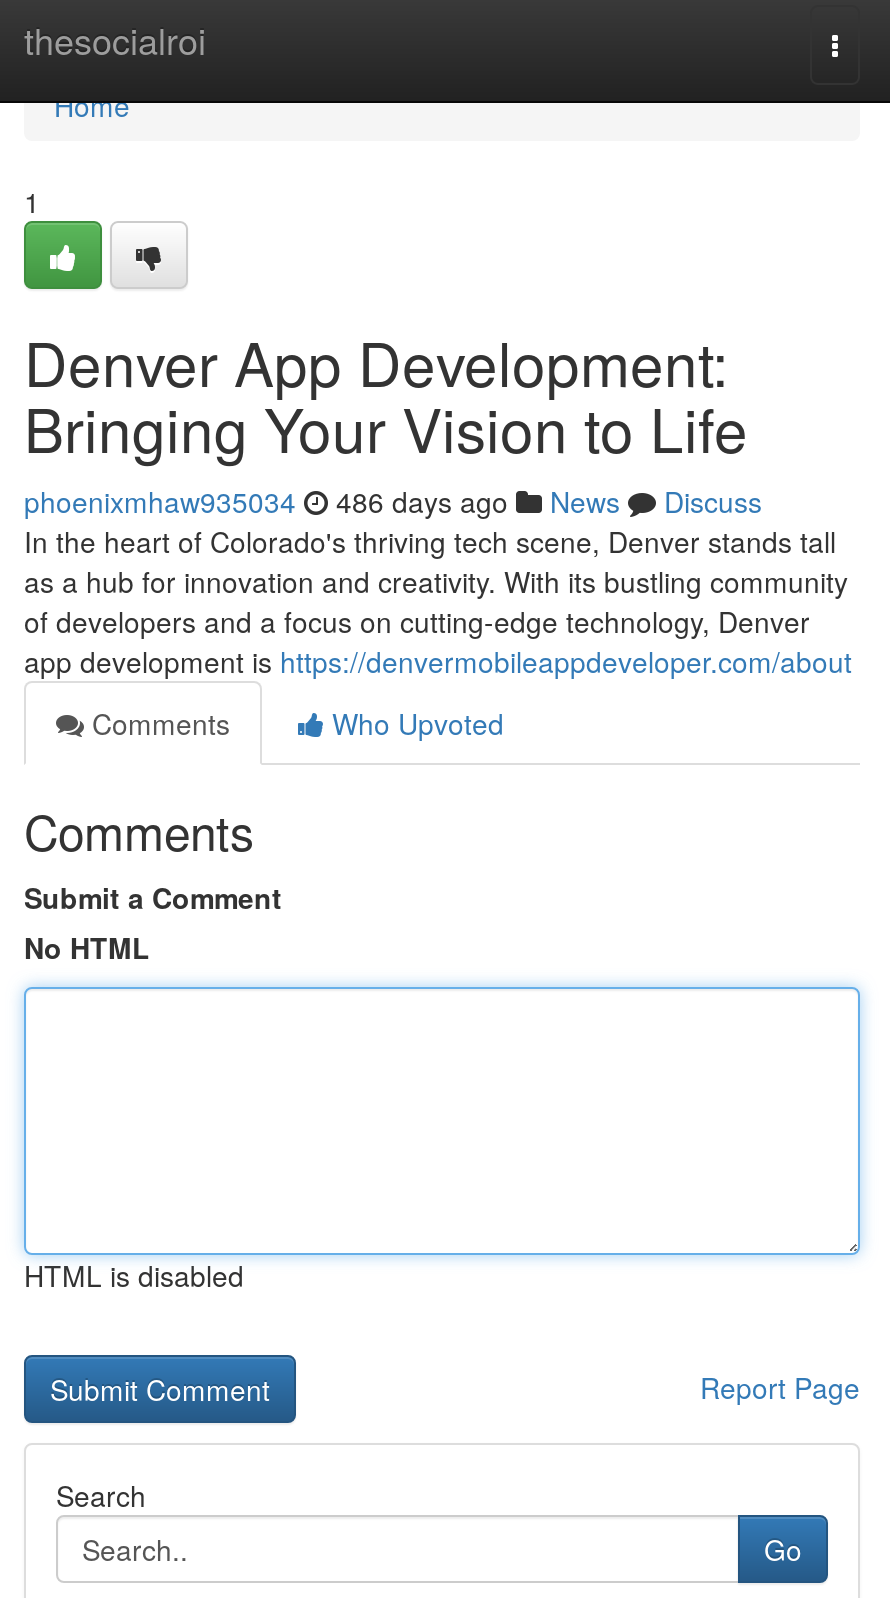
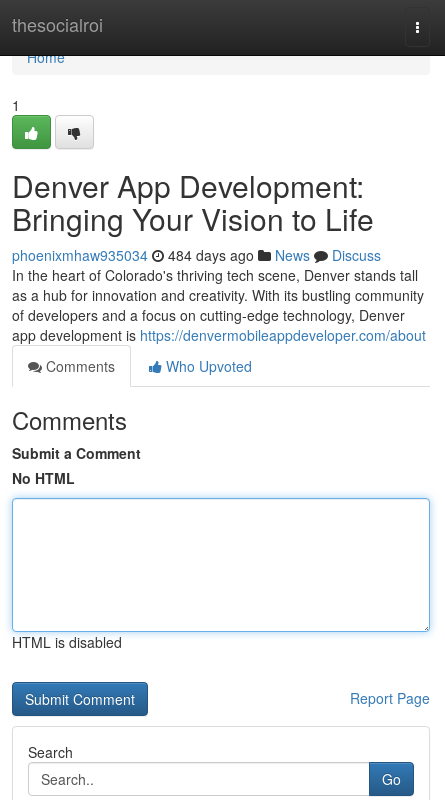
[24,481,762,521] phoenixmhaw935034 486 days ago News Discuss -> [12,245,381,265] phoenixmhaw935034 484 days ago News Discuss

